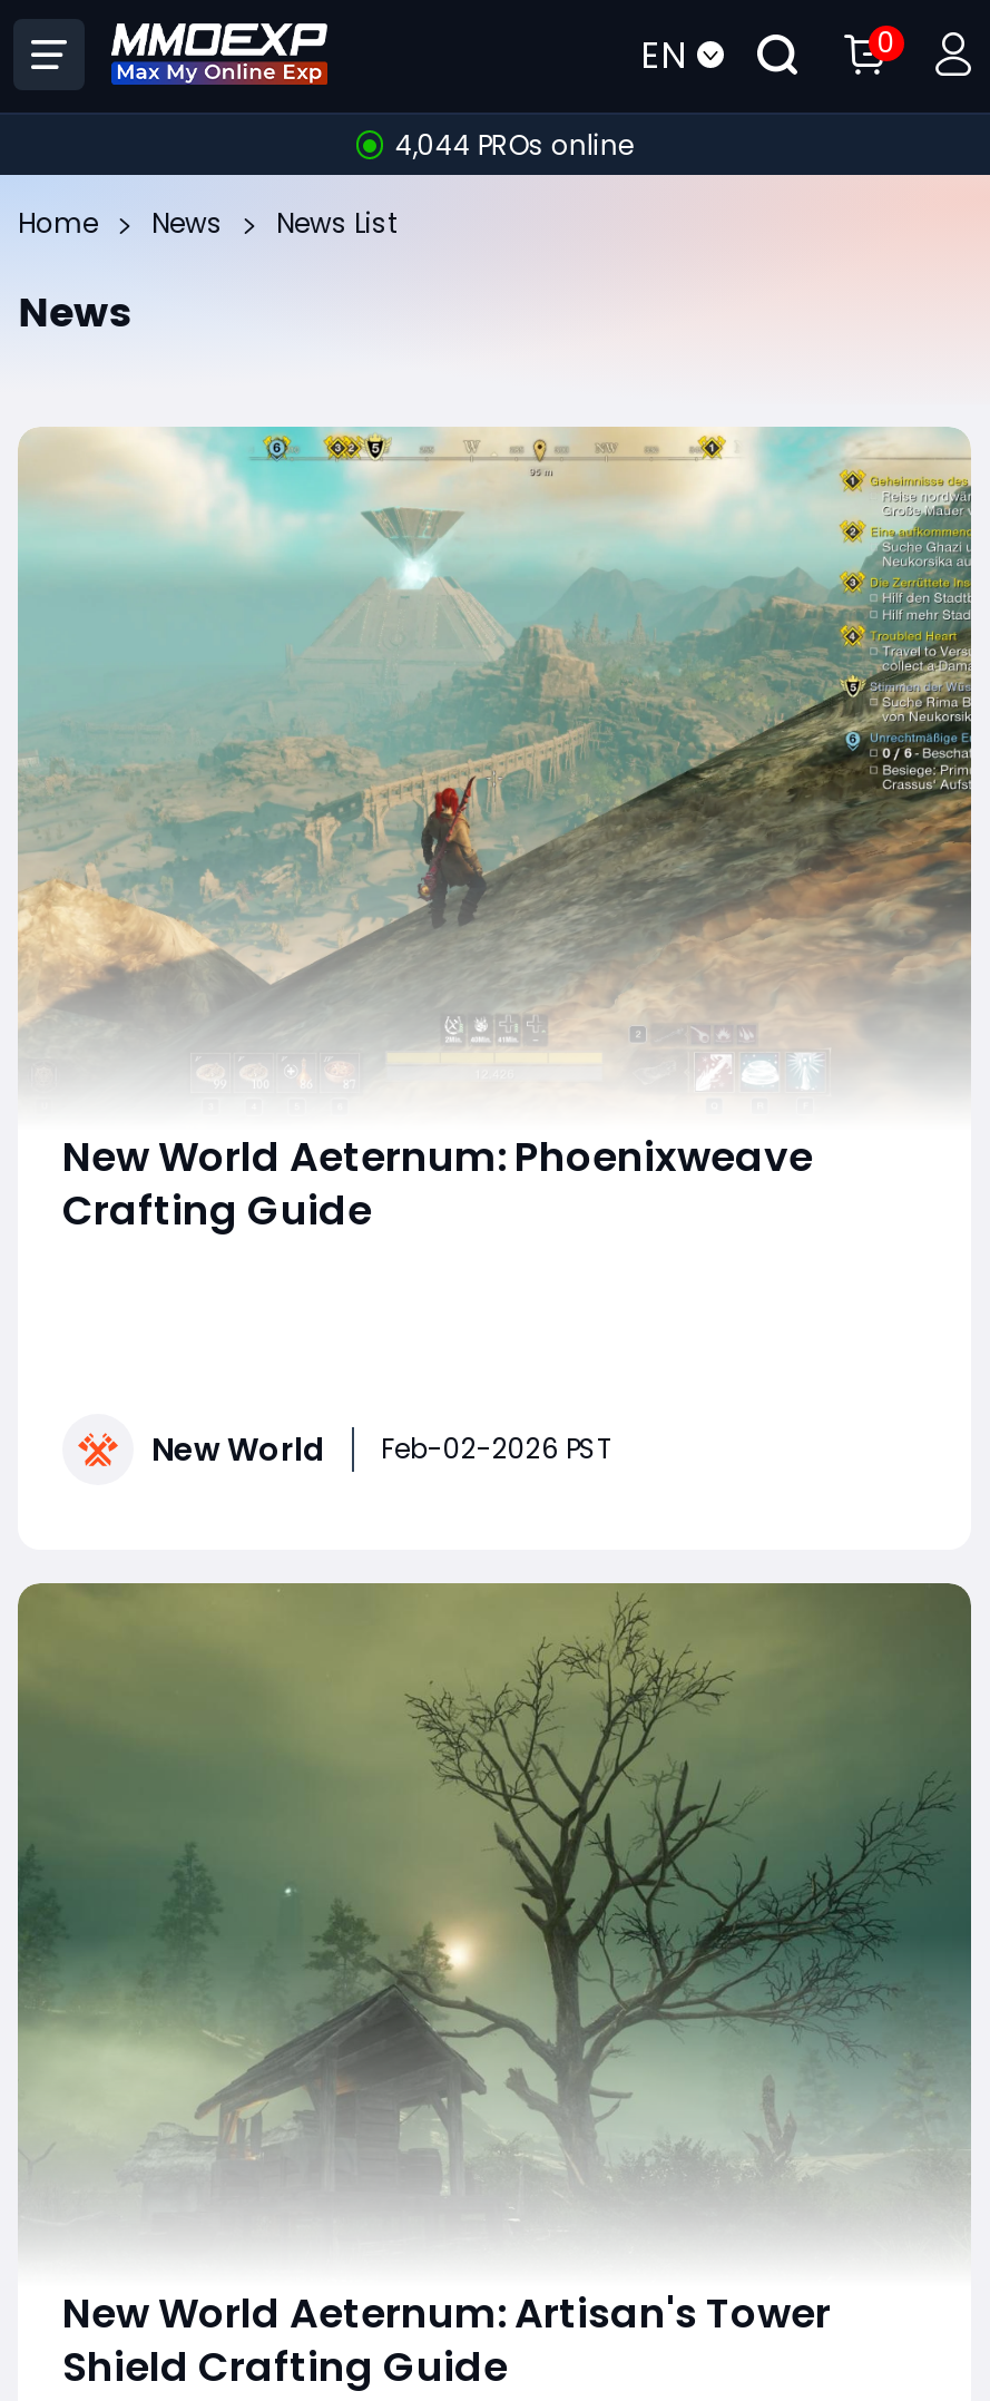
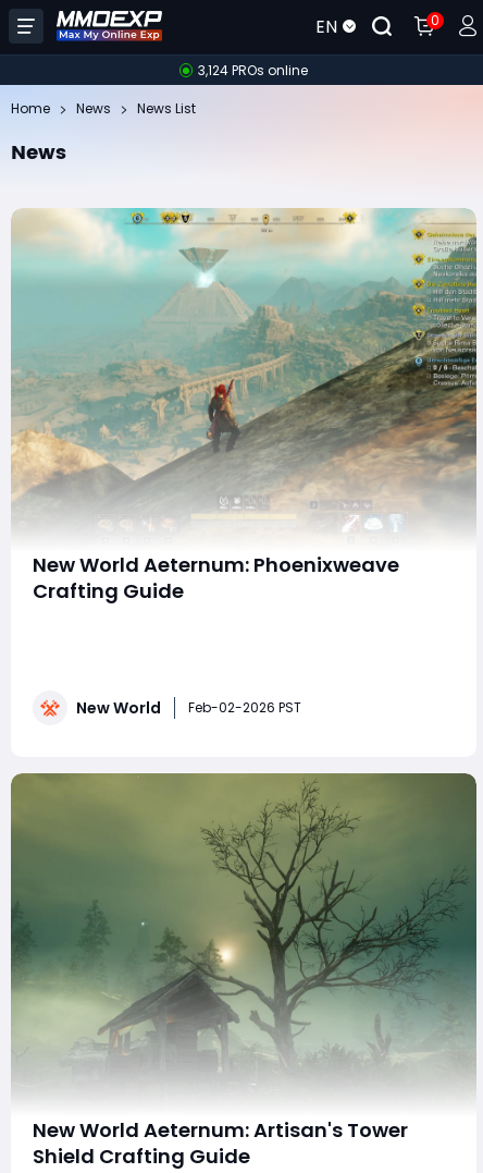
[395,125,633,163] 4,044 PROs online -> [198,60,308,79] 3,124 PROs online

